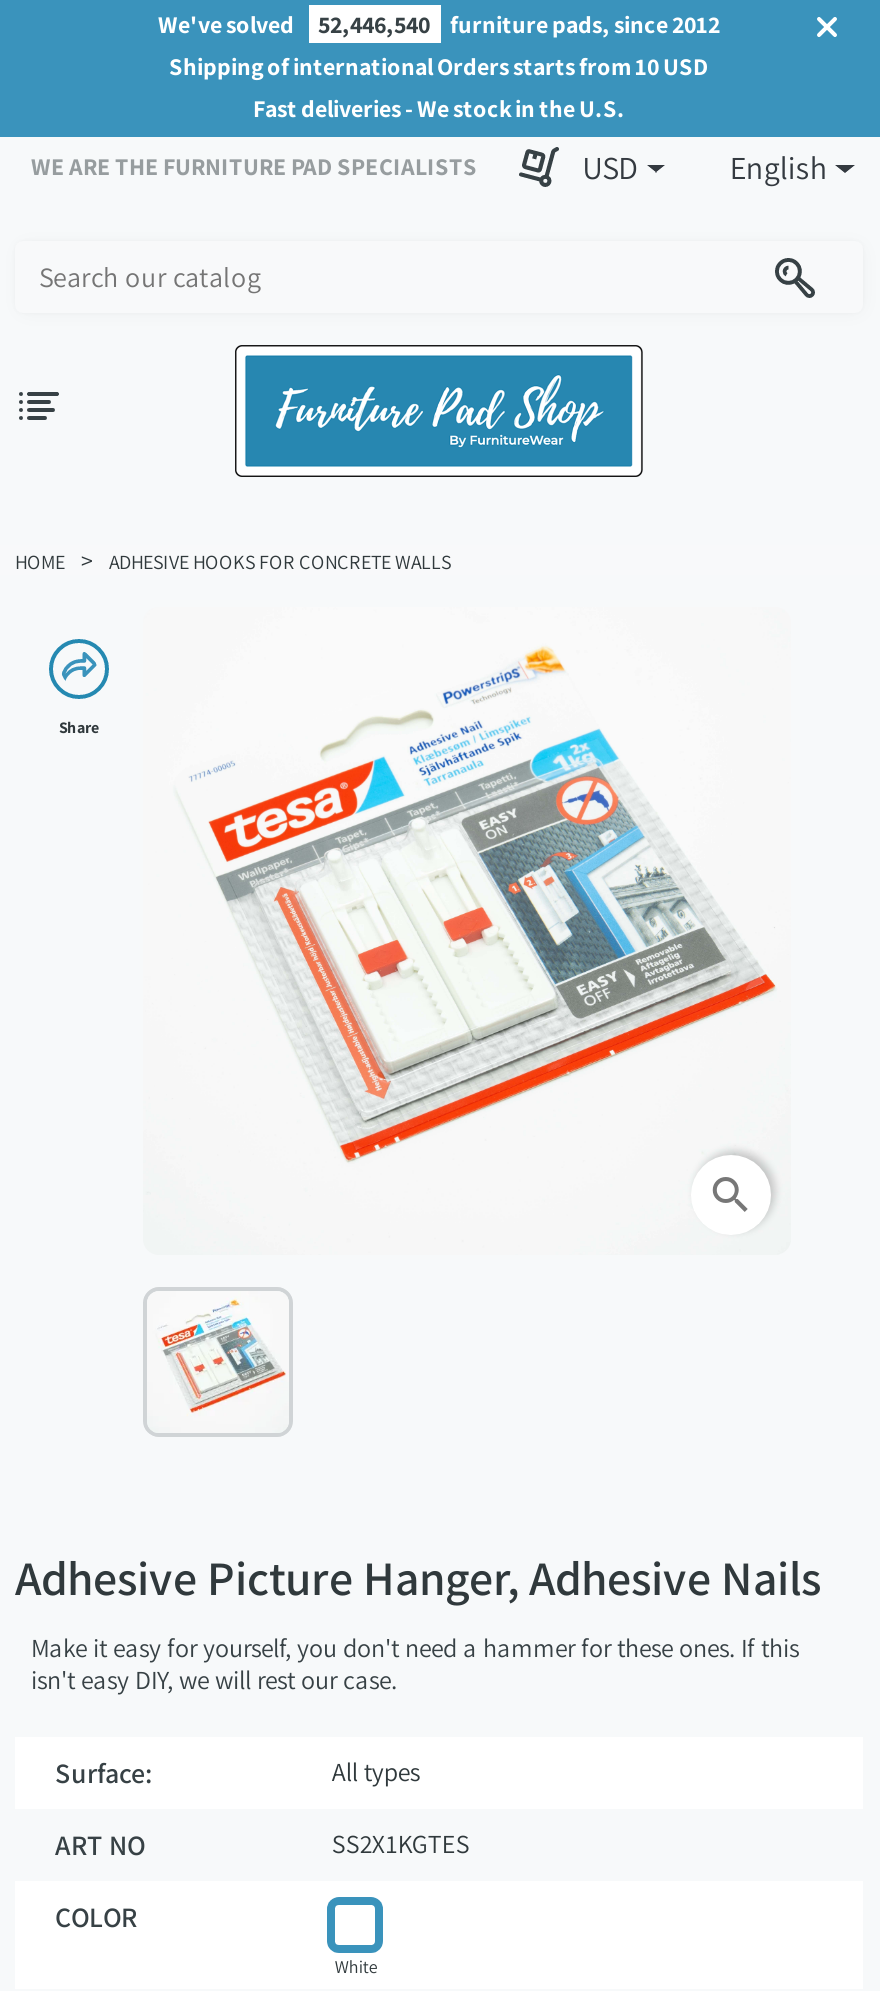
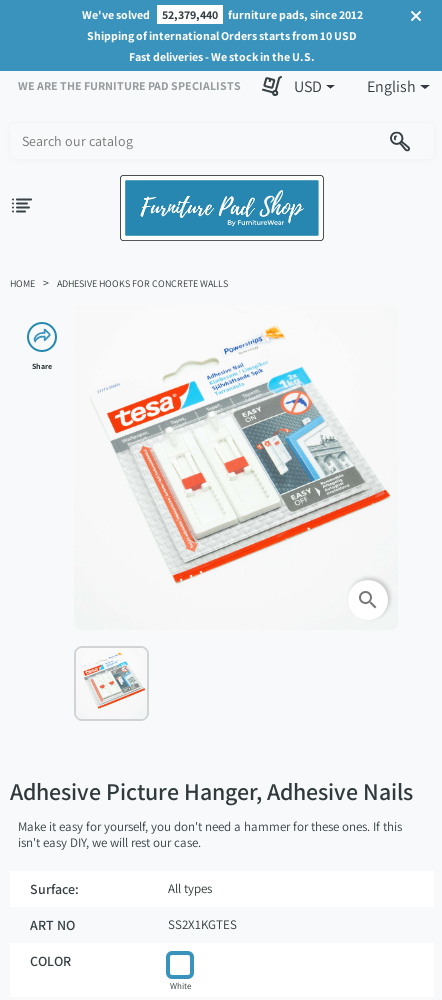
[158,9,720,39] We've solved 52,446,540 furniture pads, since 2012 -> [81,7,362,22] We've solved 52,379,440 furniture pads, since 2012

